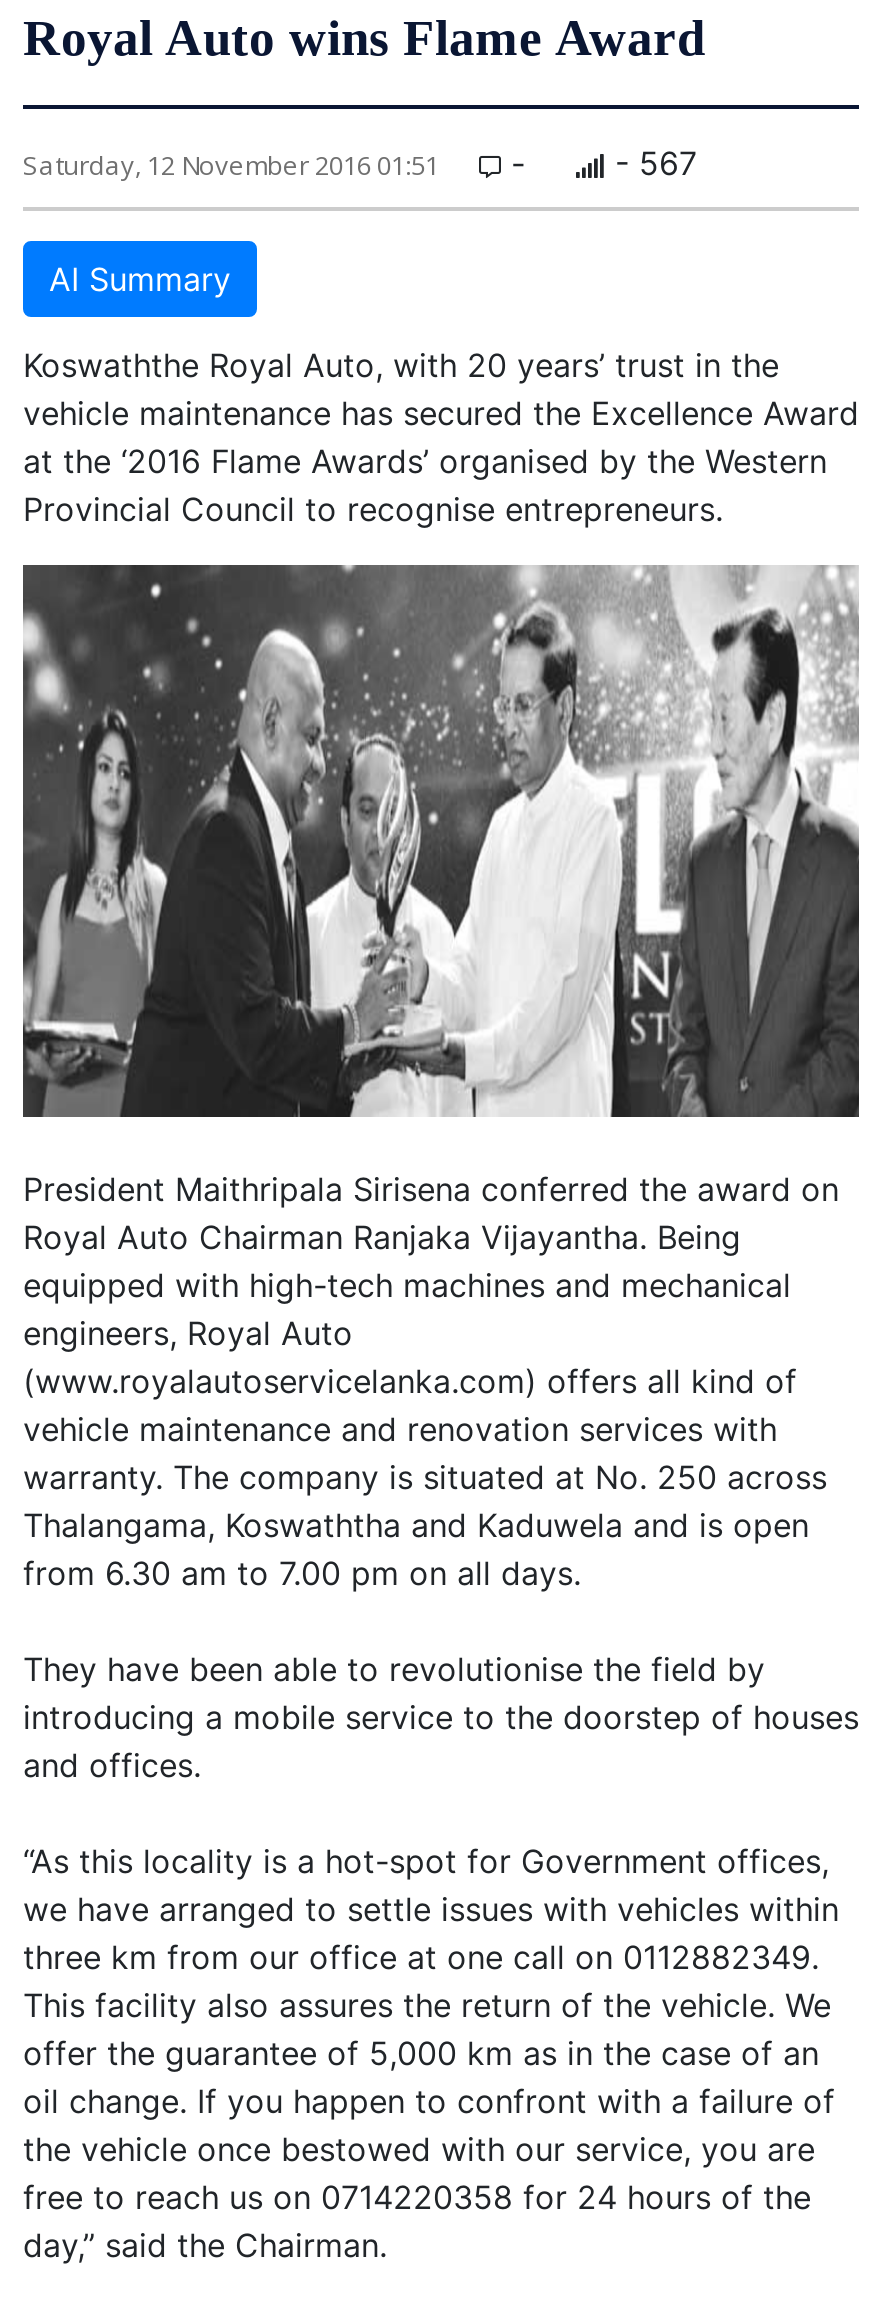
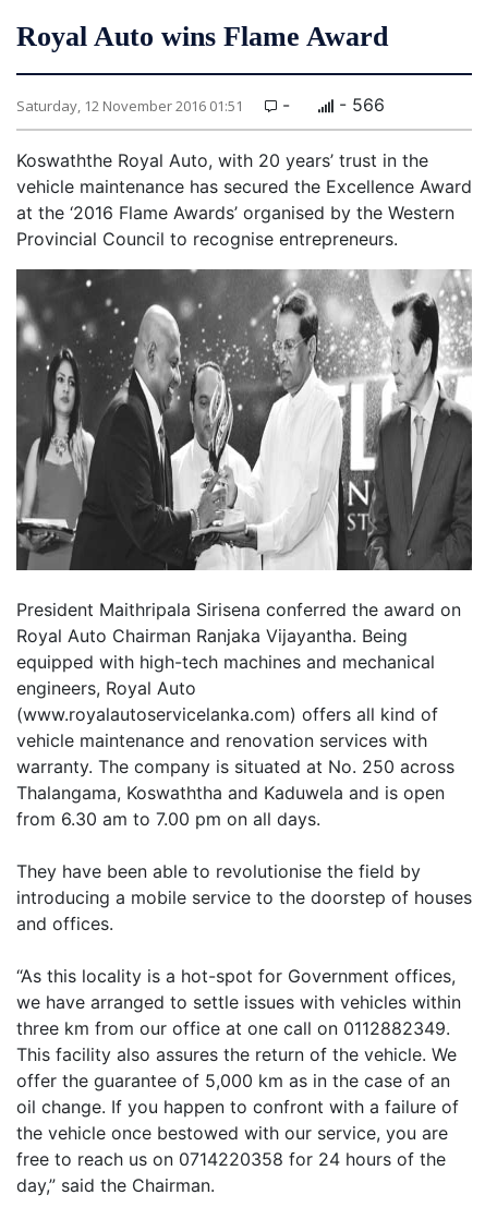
[49,143,697,299] - 567 | AI Summary -> [334,94,385,116] - 566

